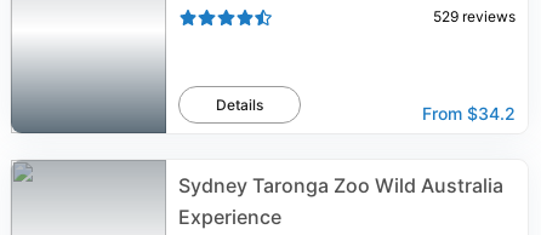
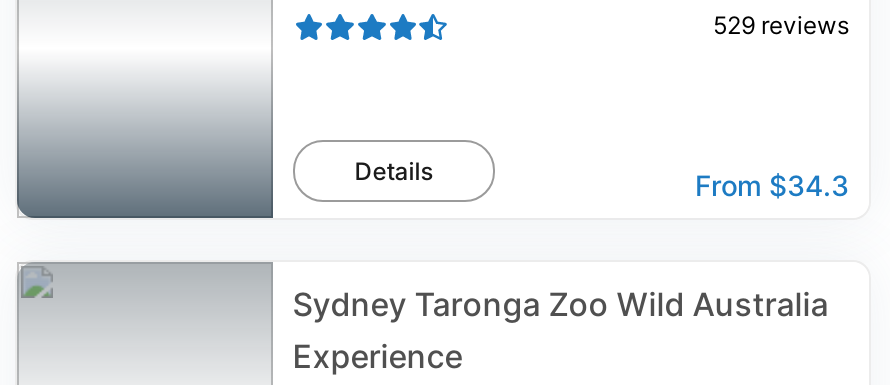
[422,103,516,124] From $34.2 -> [695,168,849,202] From $34.3

